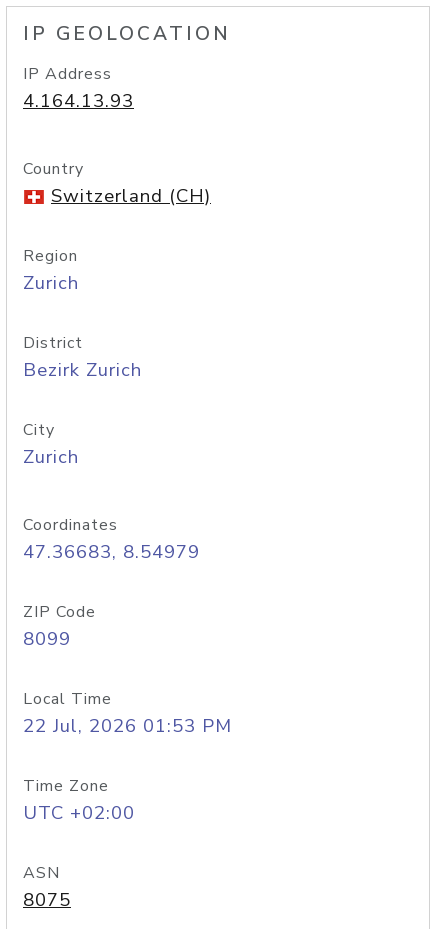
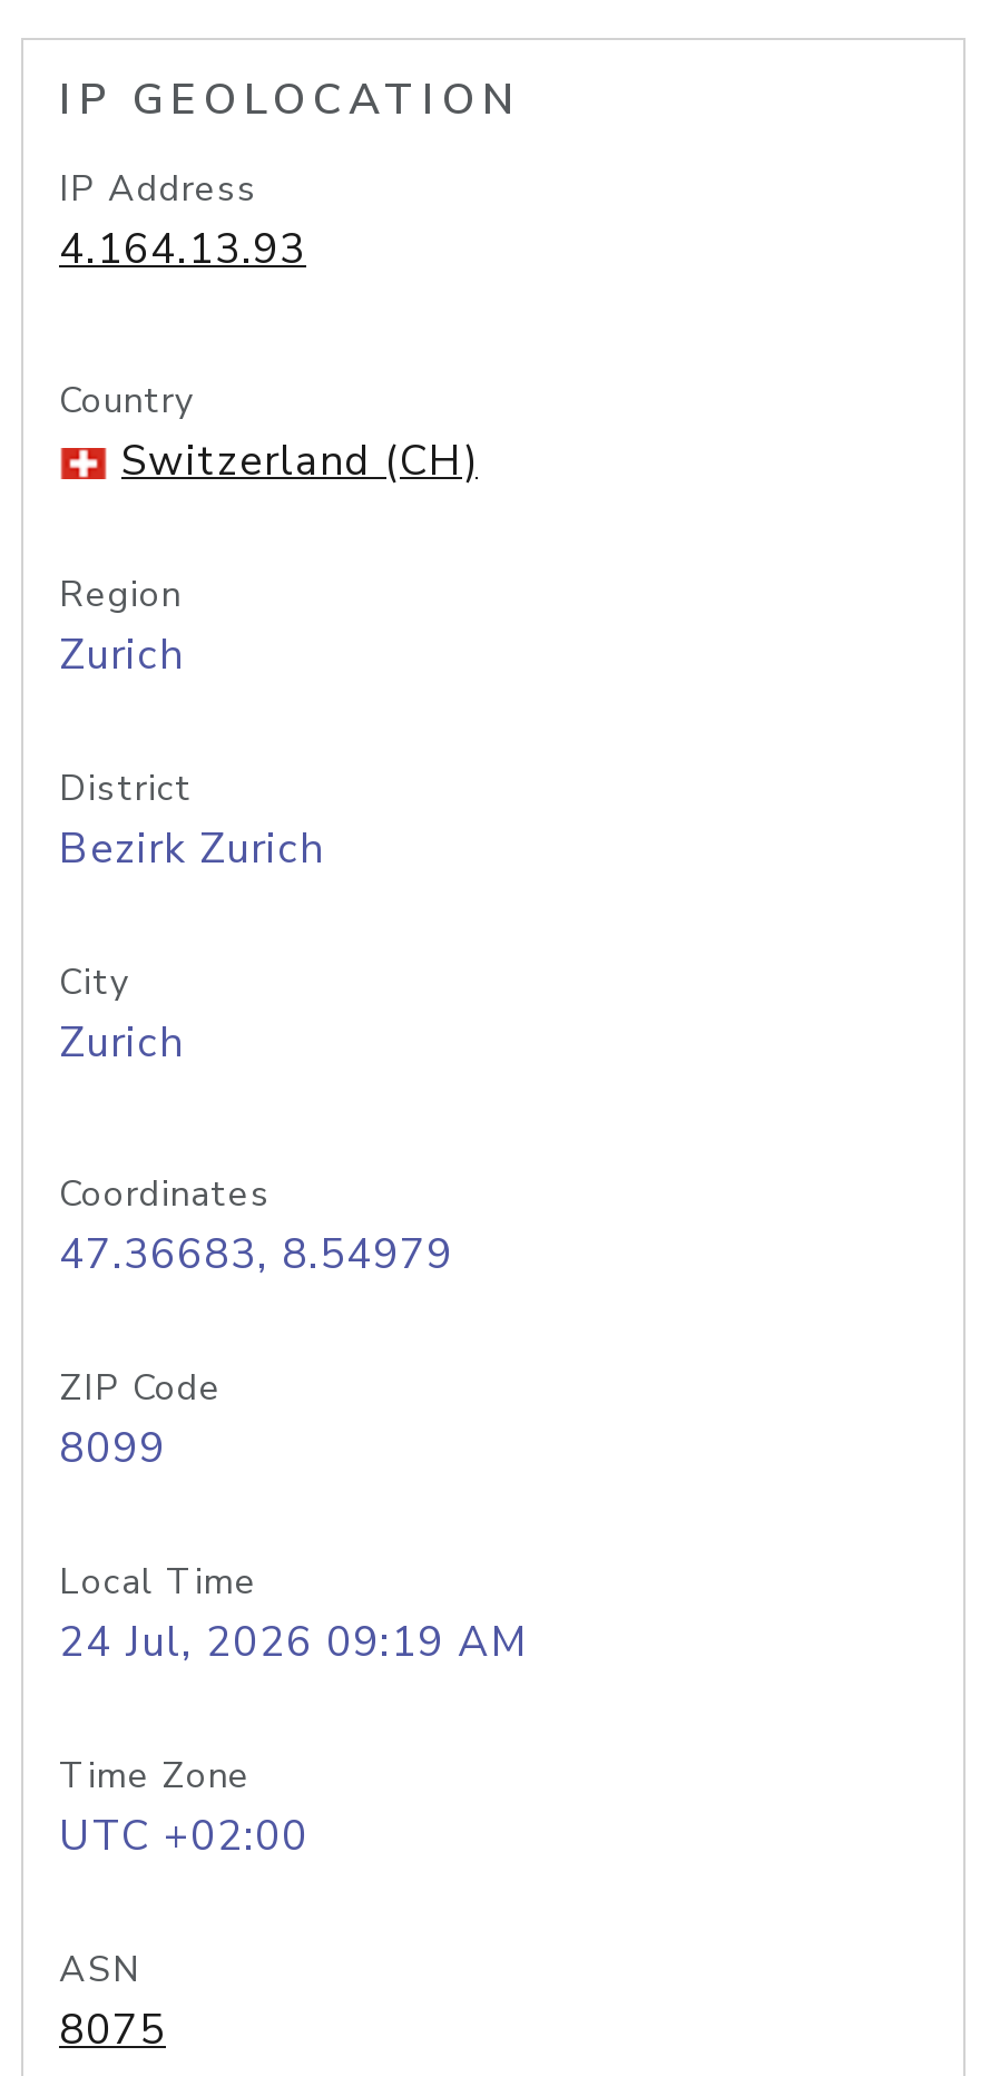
[23,713,232,739] 22 Jul, 2026 01:53 PM -> [59,1614,529,1671] 24 Jul, 2026 09:19 AM

